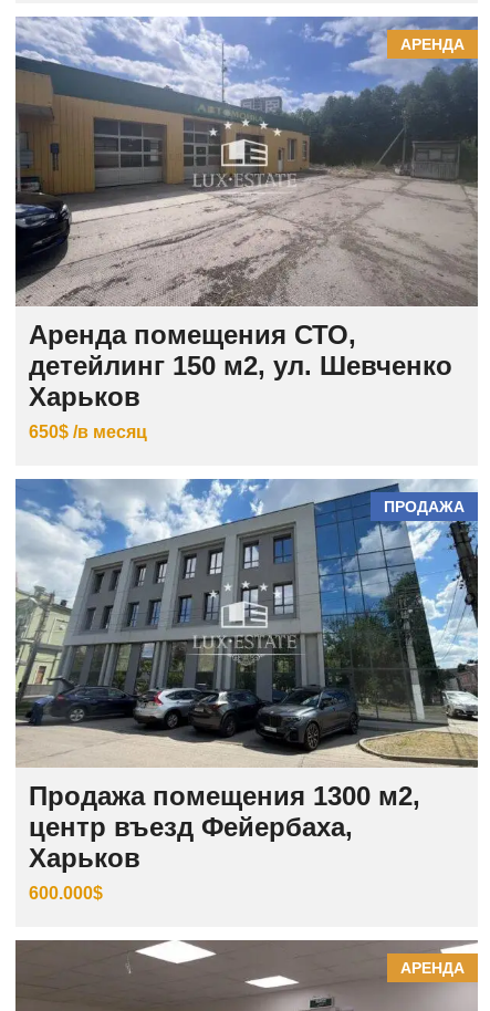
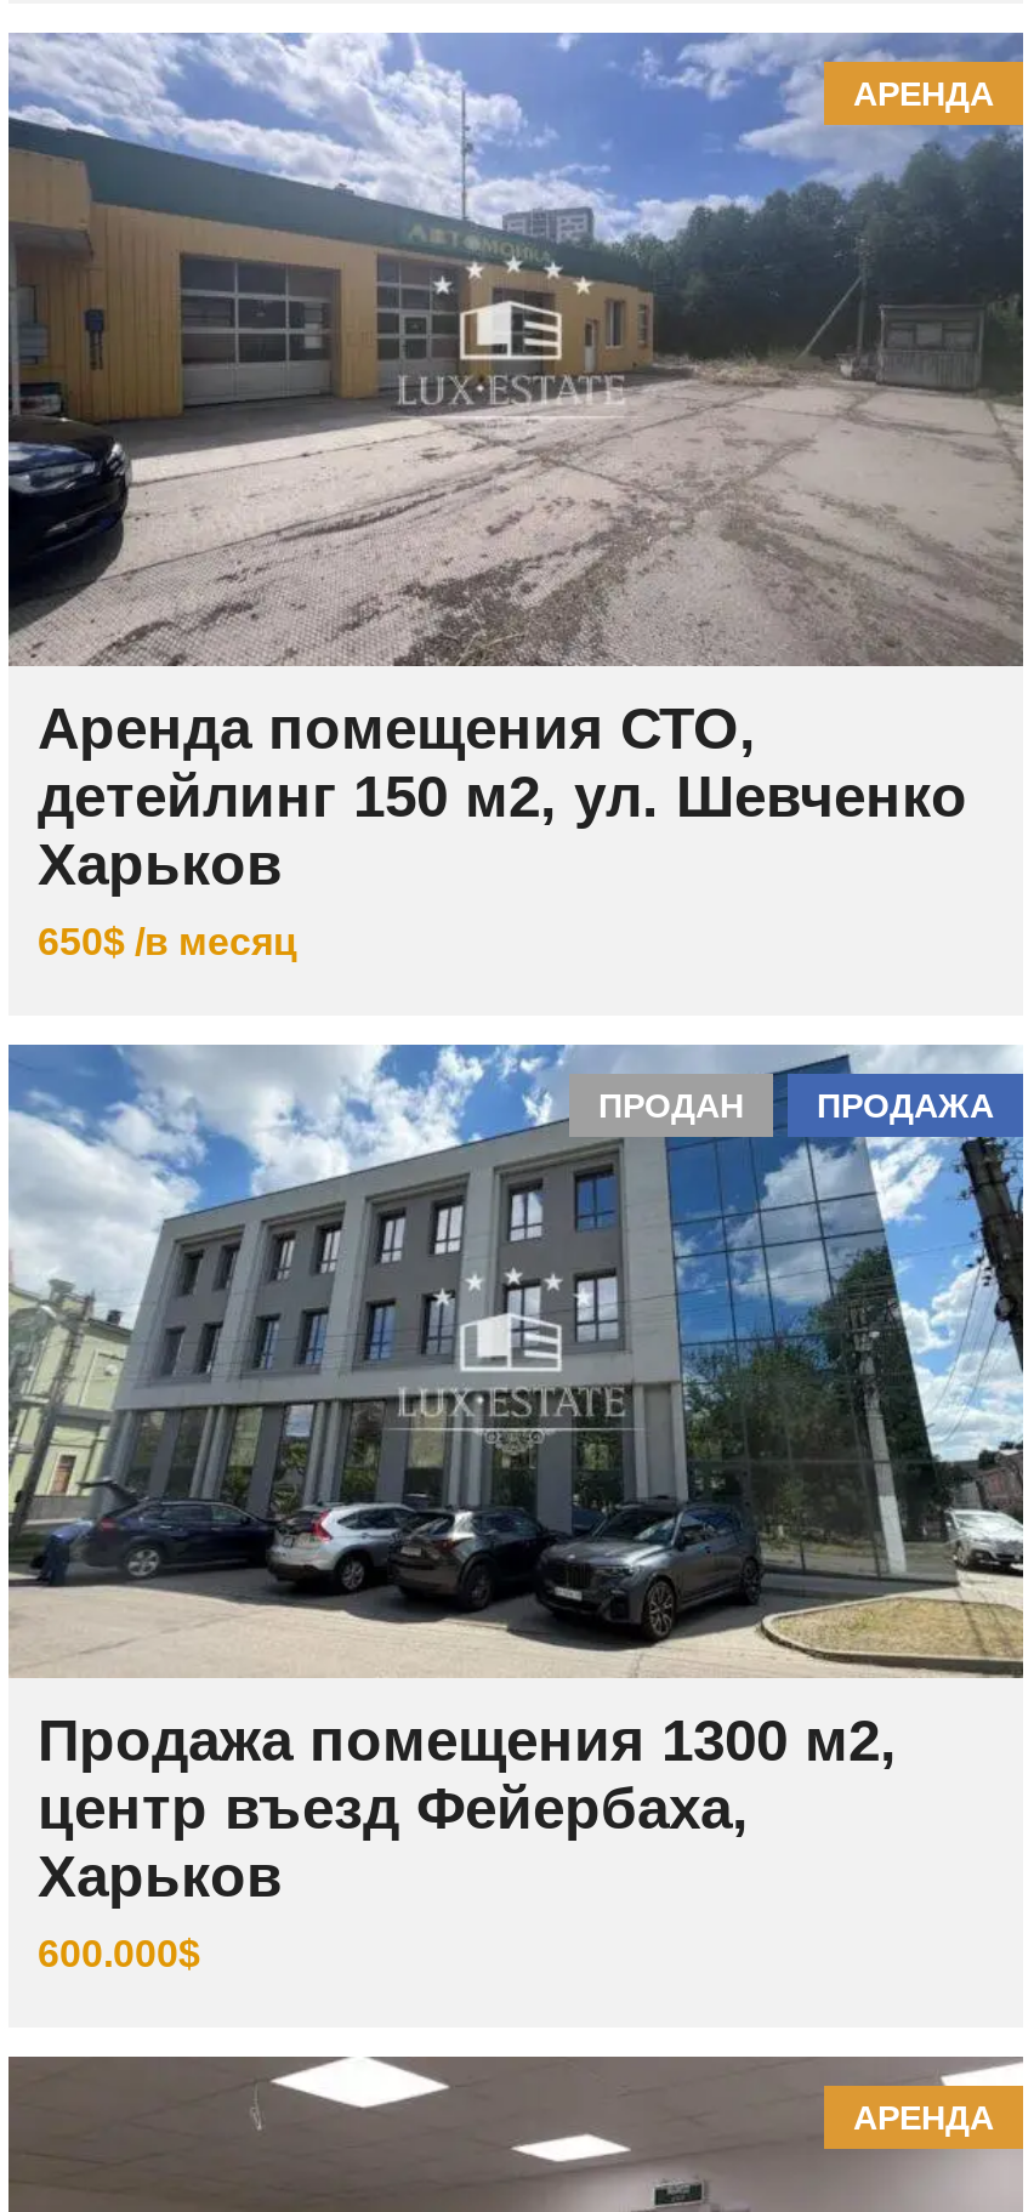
none -> [598,1085,744,1124] ПРОДАН

